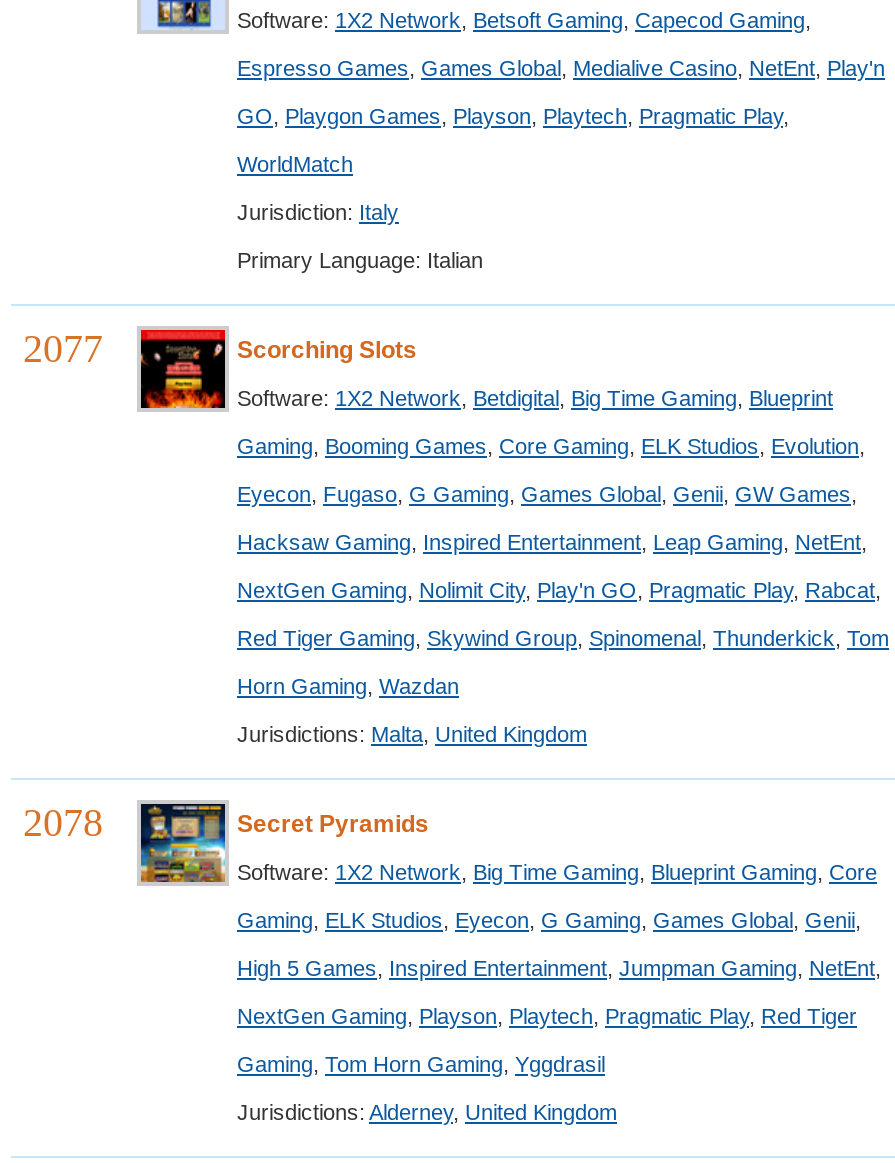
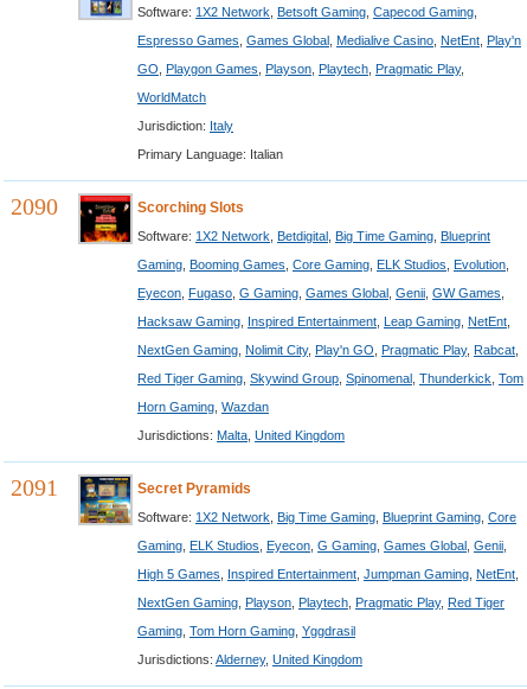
[23,326,103,370] 2077 -> [11,193,58,219] 2090
[23,800,103,844] 2078 -> [11,474,58,500] 2091

